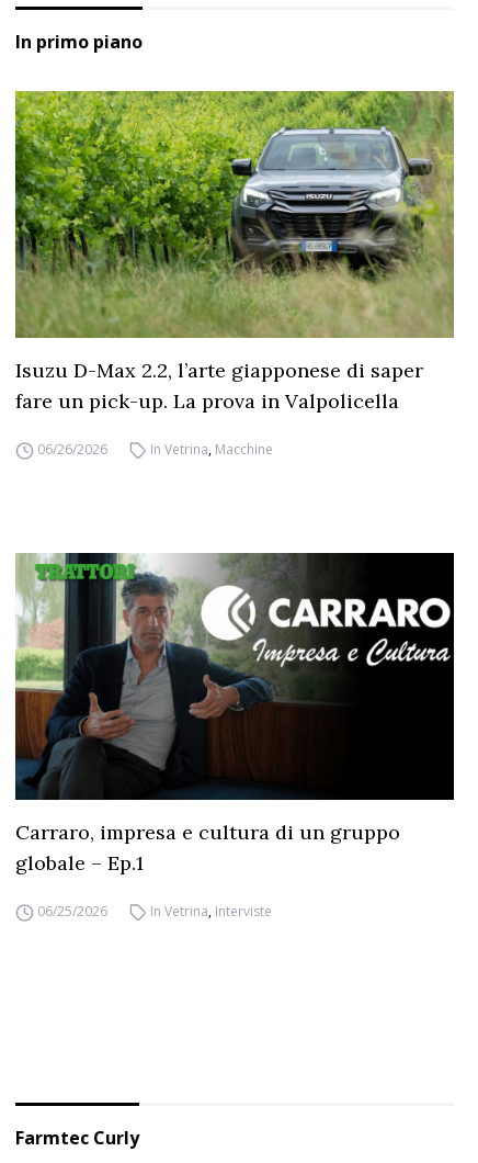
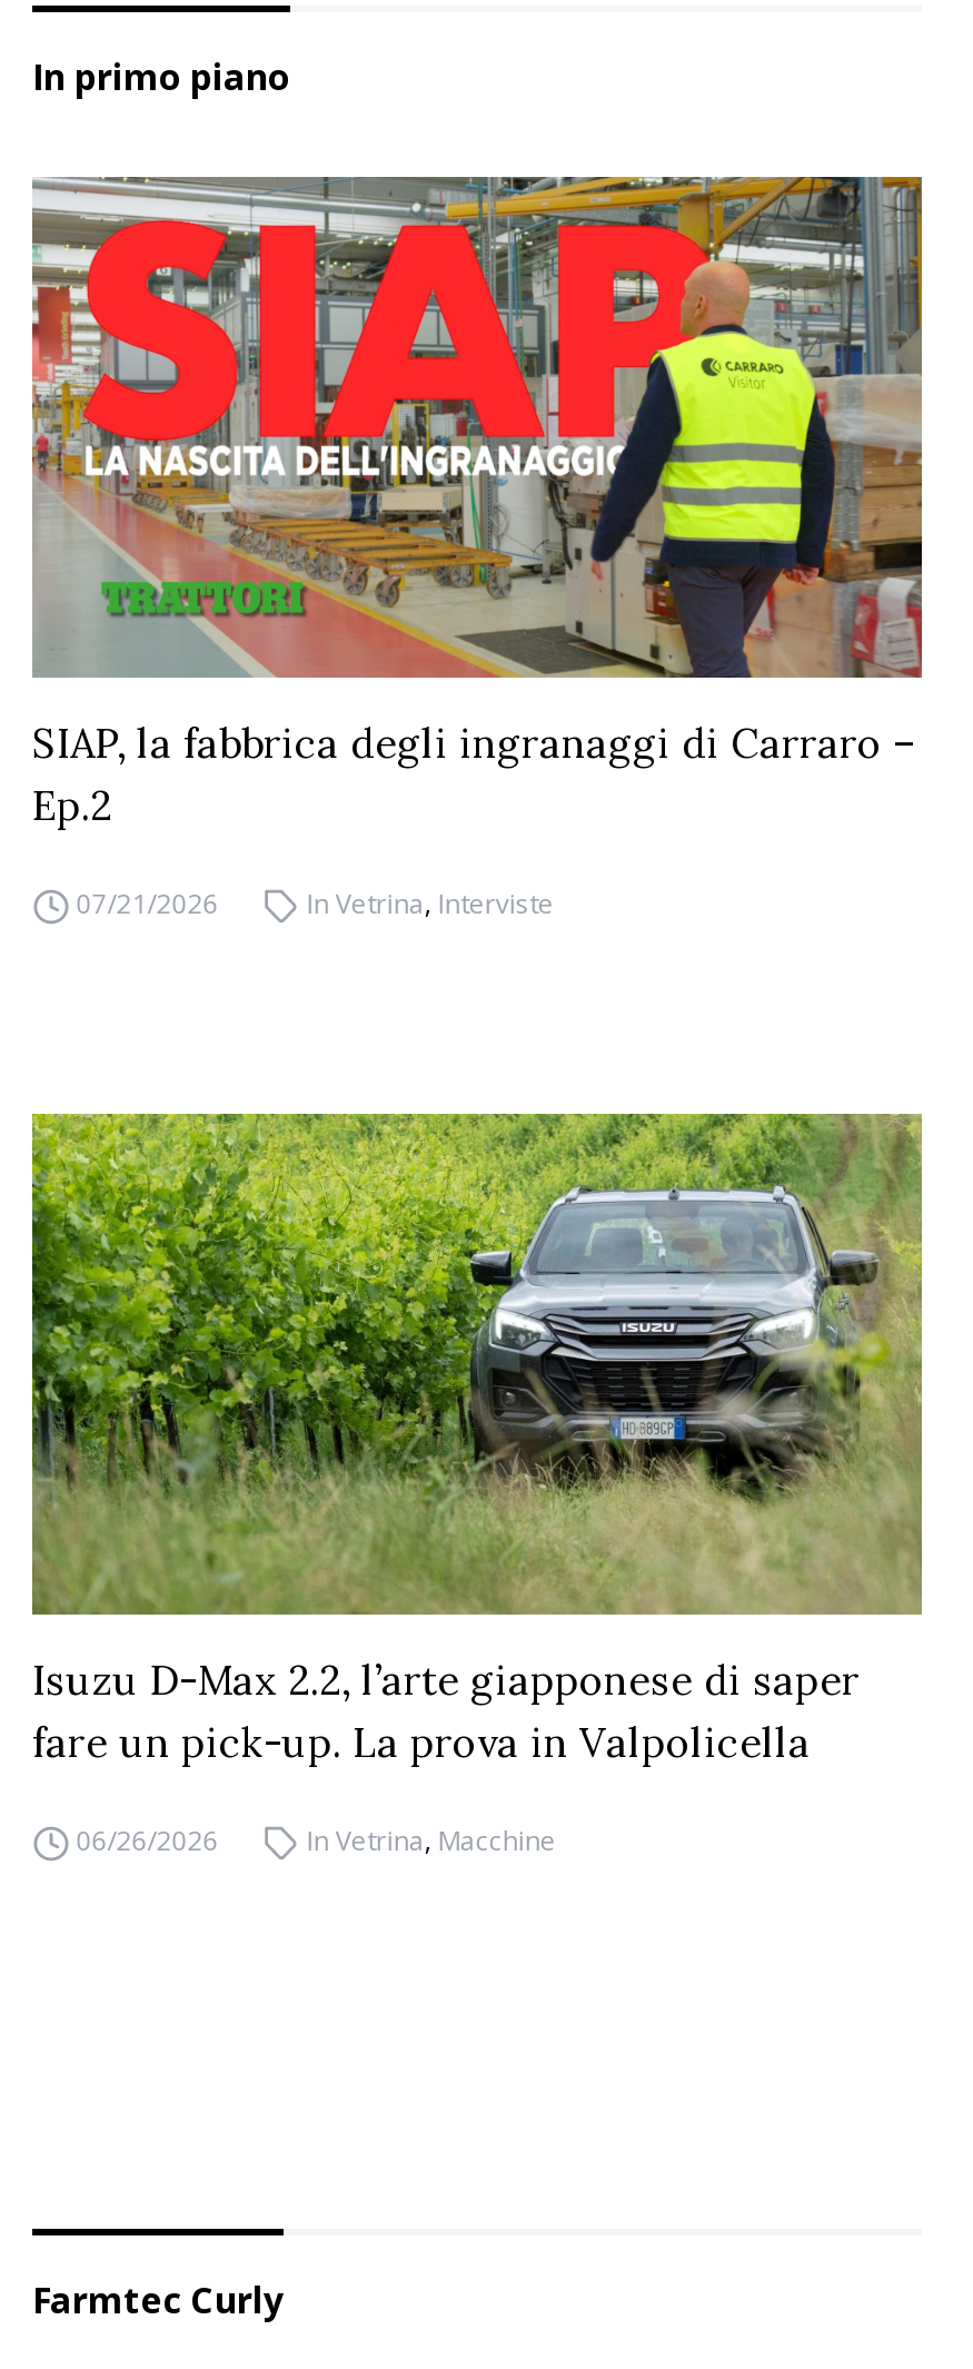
none -> [30,175,924,922] [image] | SIAP, la fabbrica degli ingranaggi di Carraro – | Ep.2 | 07/21/2026
moved [13,89,455,459] -> [28,1109,924,1859]: [image] | Isuzu D-Max 2.2, l’arte giapponese di saper | fare un pick-up. La prova in Valpolicella | 06/26/2026 | In Vetrina, Macchine
[14,552,455,921] [image] | Carraro, impresa e cultura di un gruppo | globale – Ep.1 | 06/25/2026 -> none
moved [151,902,272,921] -> [307,885,554,922]: In Vetrina, Interviste

